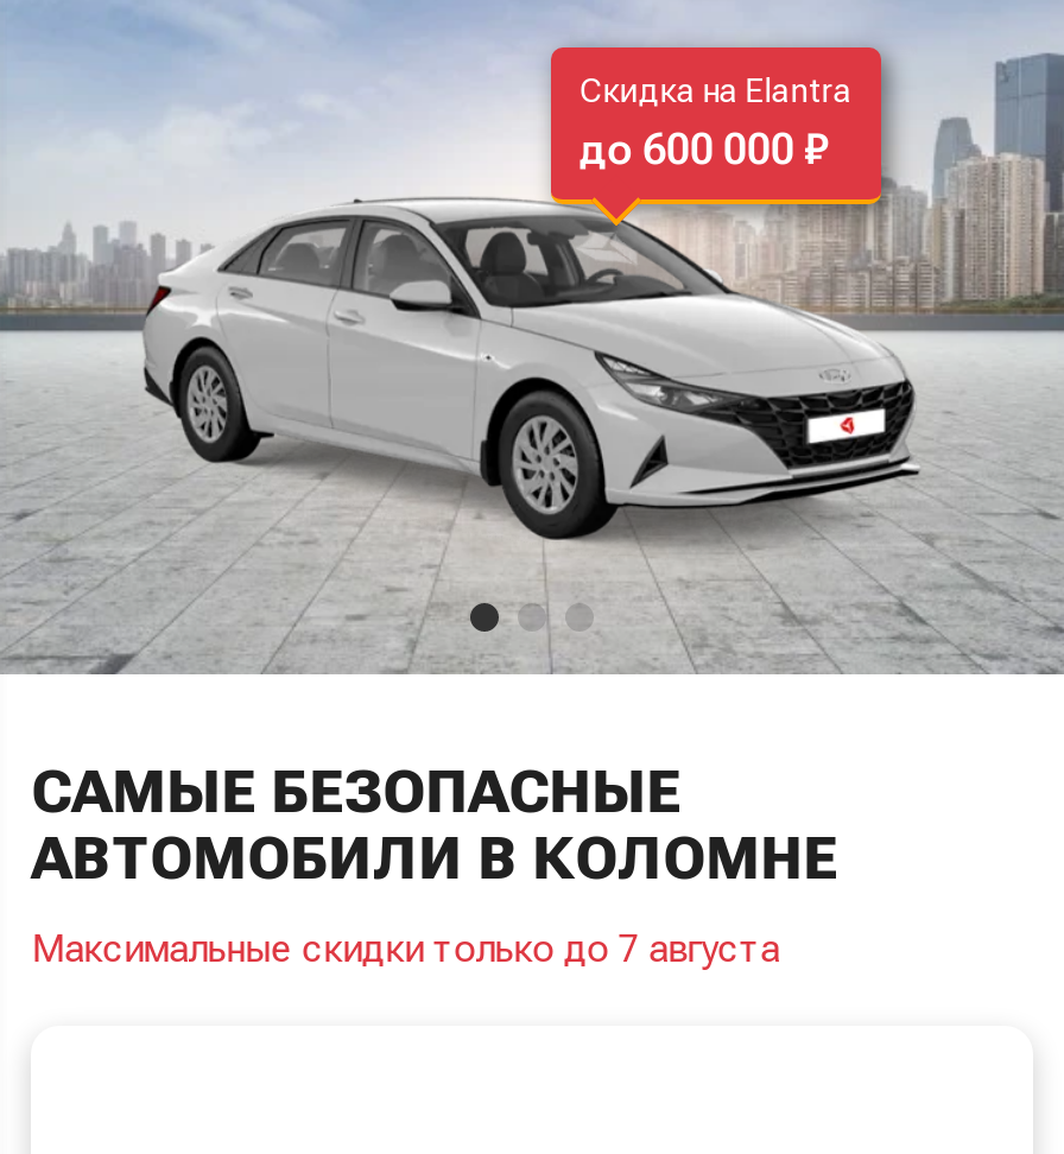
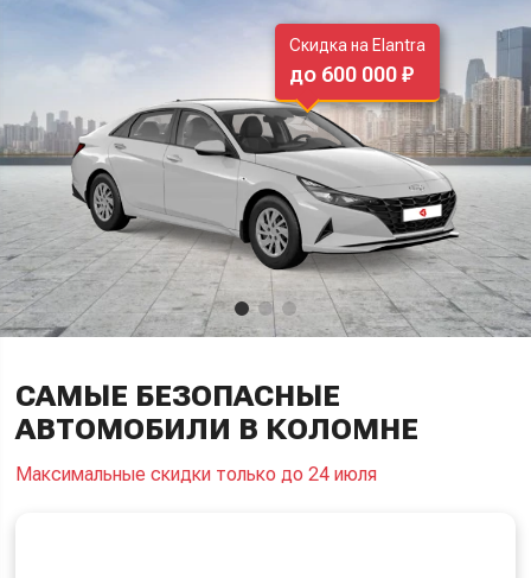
[31,926,779,971] Максимальные скидки только до 7 августа -> [16,463,377,485] Максимальные скидки только до 24 июля

